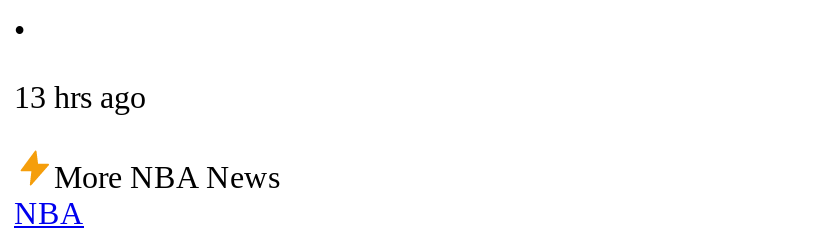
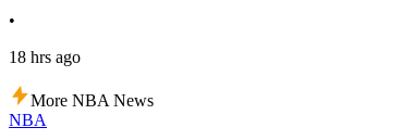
[14,80,146,114] 13 hrs ago -> [9,48,81,66] 18 hrs ago

